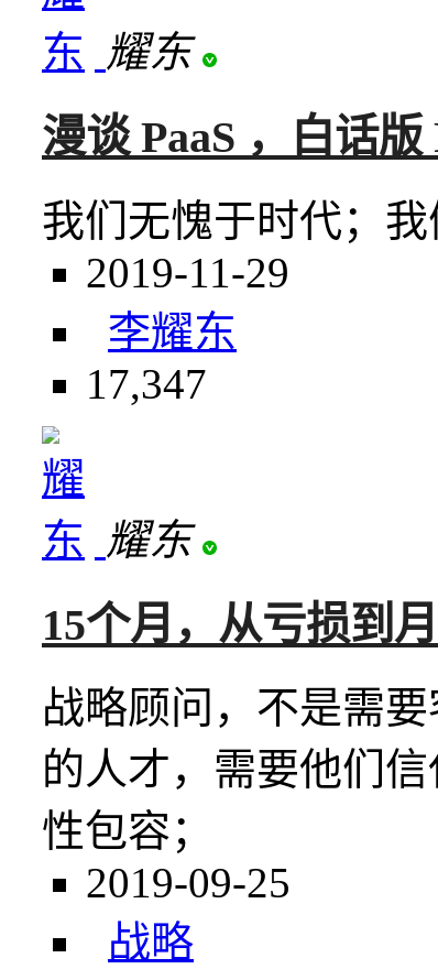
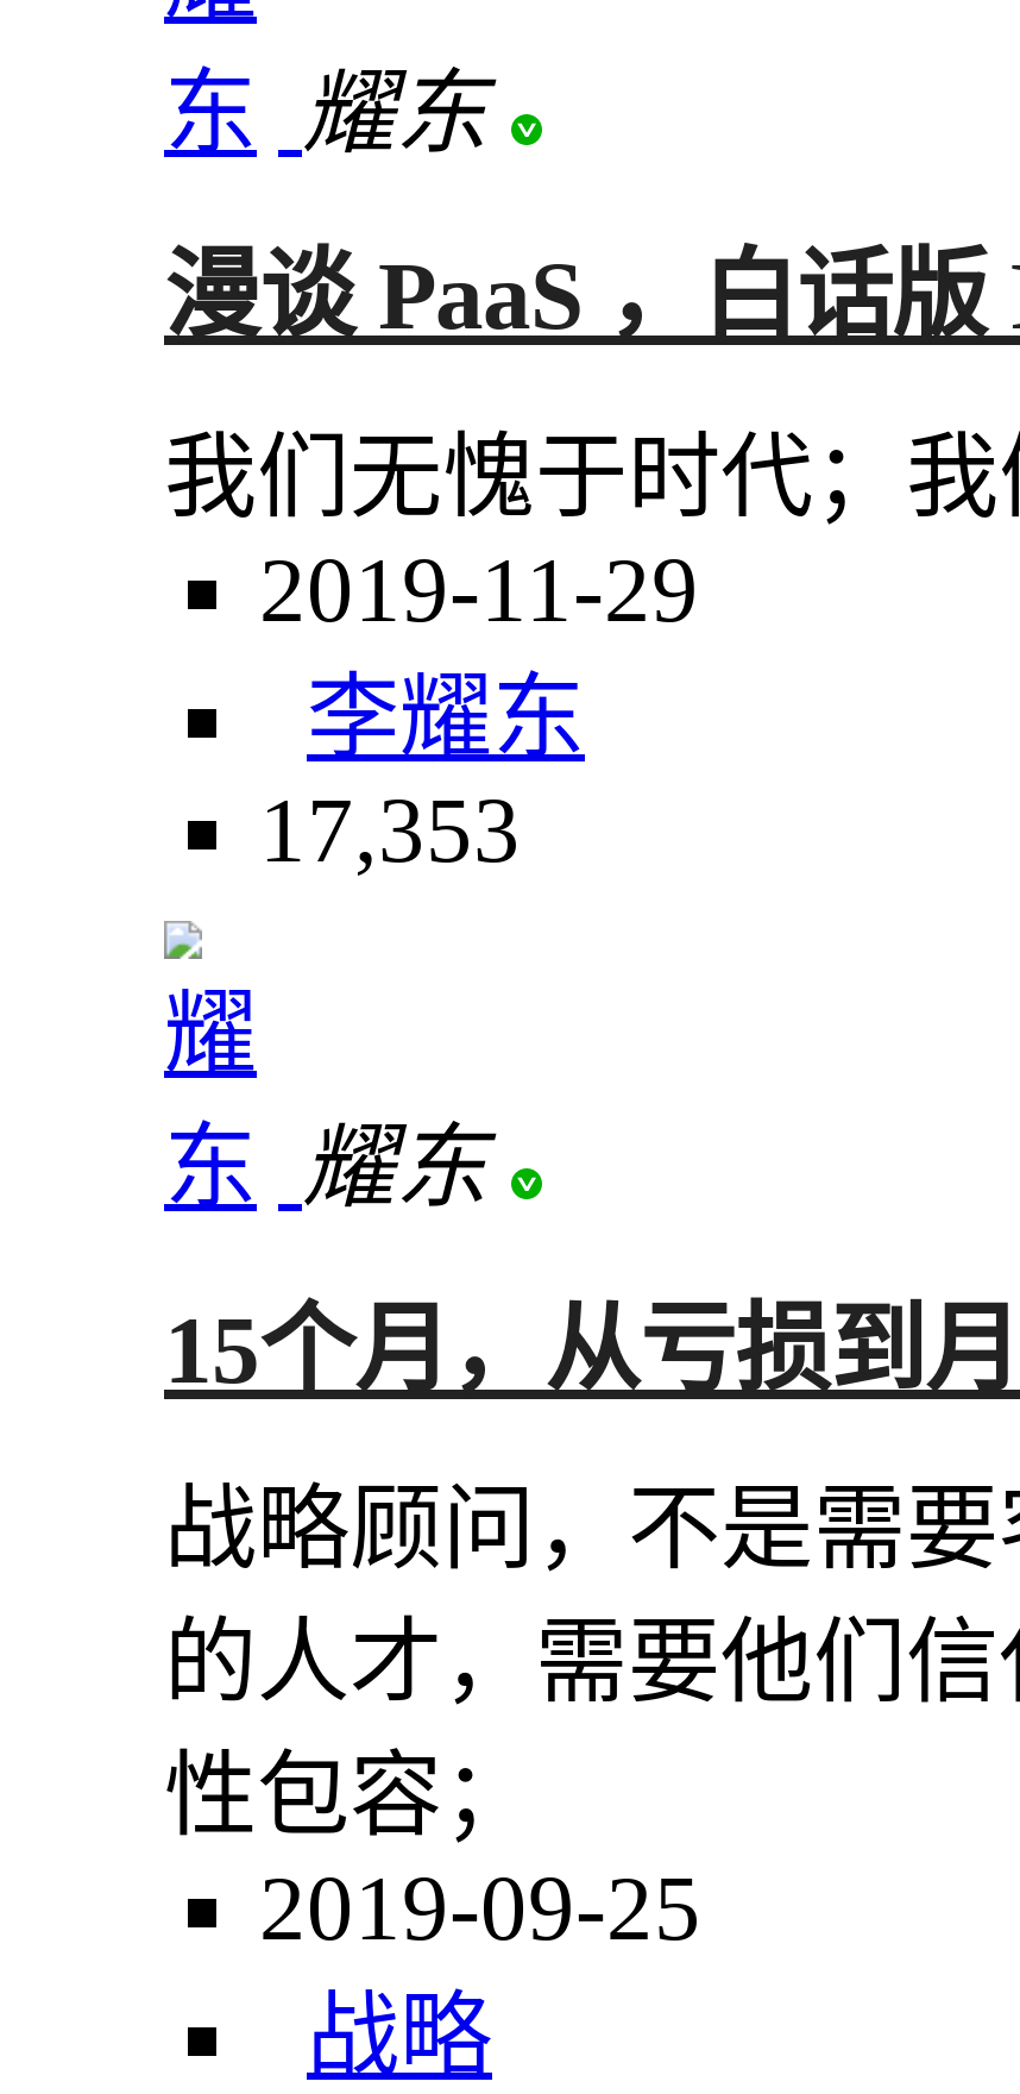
[86,360,207,407] 17,347 -> [259,778,521,880] 17,353

